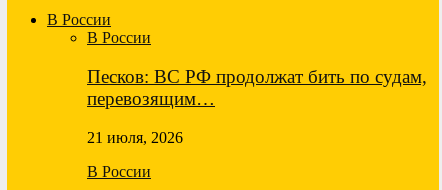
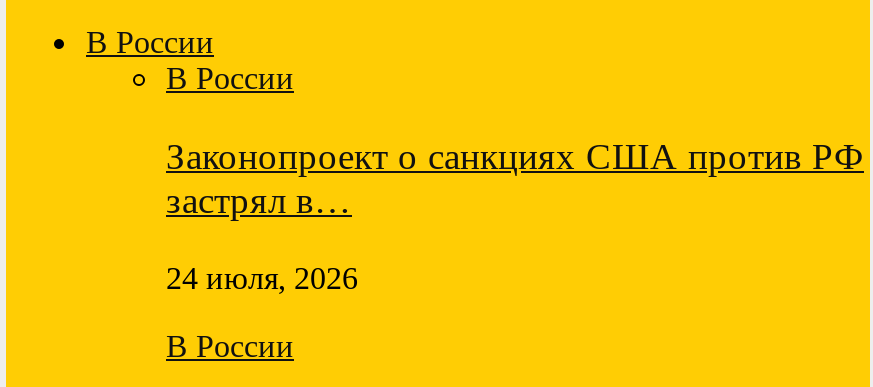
[87,66,427,109] Песков: ВС РФ продолжат бить по судам, | перевозящим… -> [166,135,864,221] Законопроект о санкциях США против РФ | застрял в…
[87,129,183,146] 21 июля, 2026 -> [166,260,358,294] 24 июля, 2026

